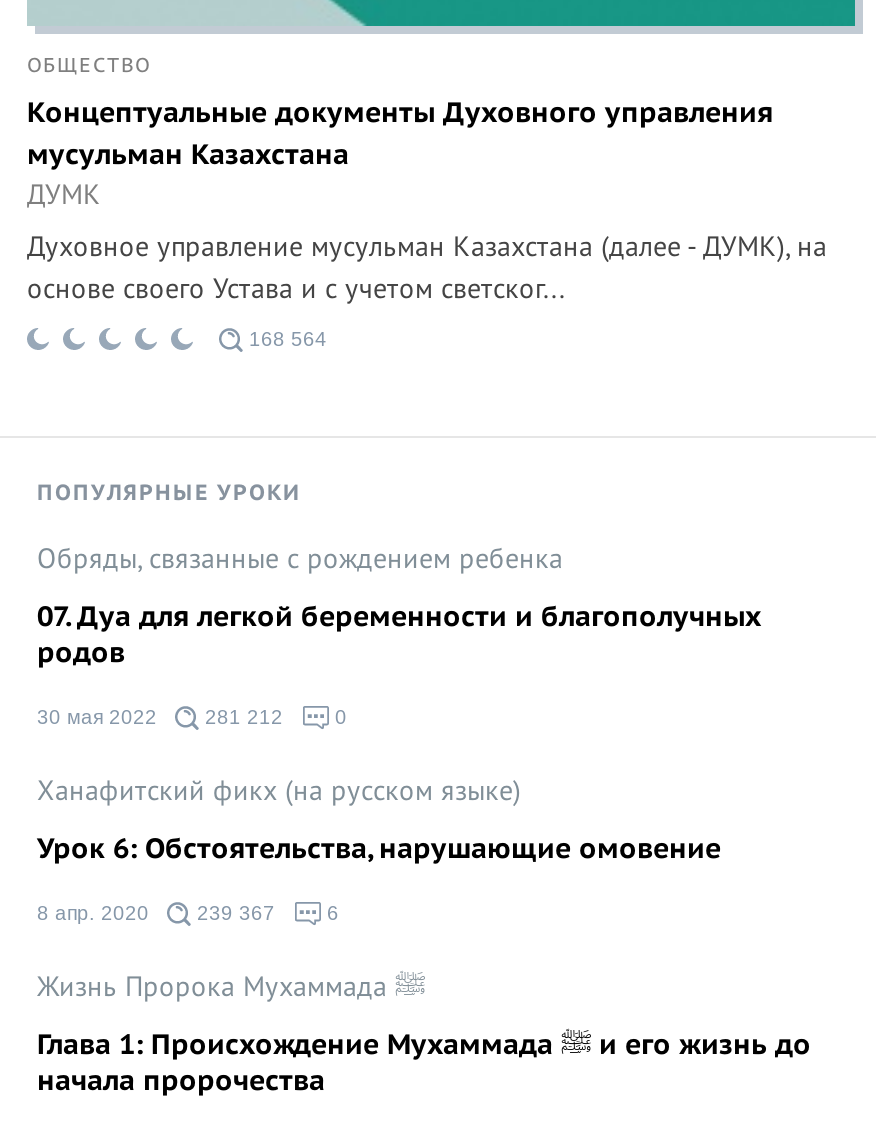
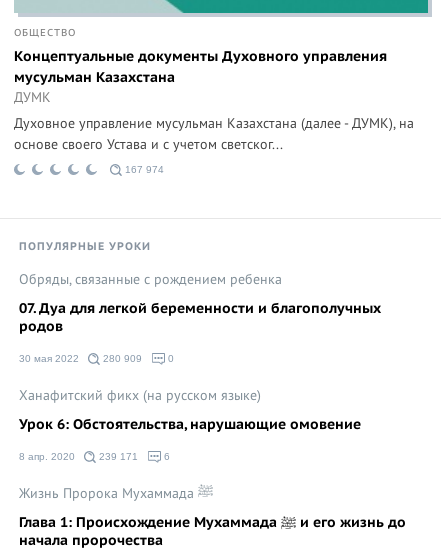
[243,328,327,350] 168 564 -> [122,164,164,175] 167 974
[37,706,283,728] 30 мая 2022 281 212 -> [19,353,142,364] 30 мая 2022 280 909
[37,902,275,924] 8 апр. 2020 239 367 -> [19,451,138,462] 8 апр. 2020 239 171

